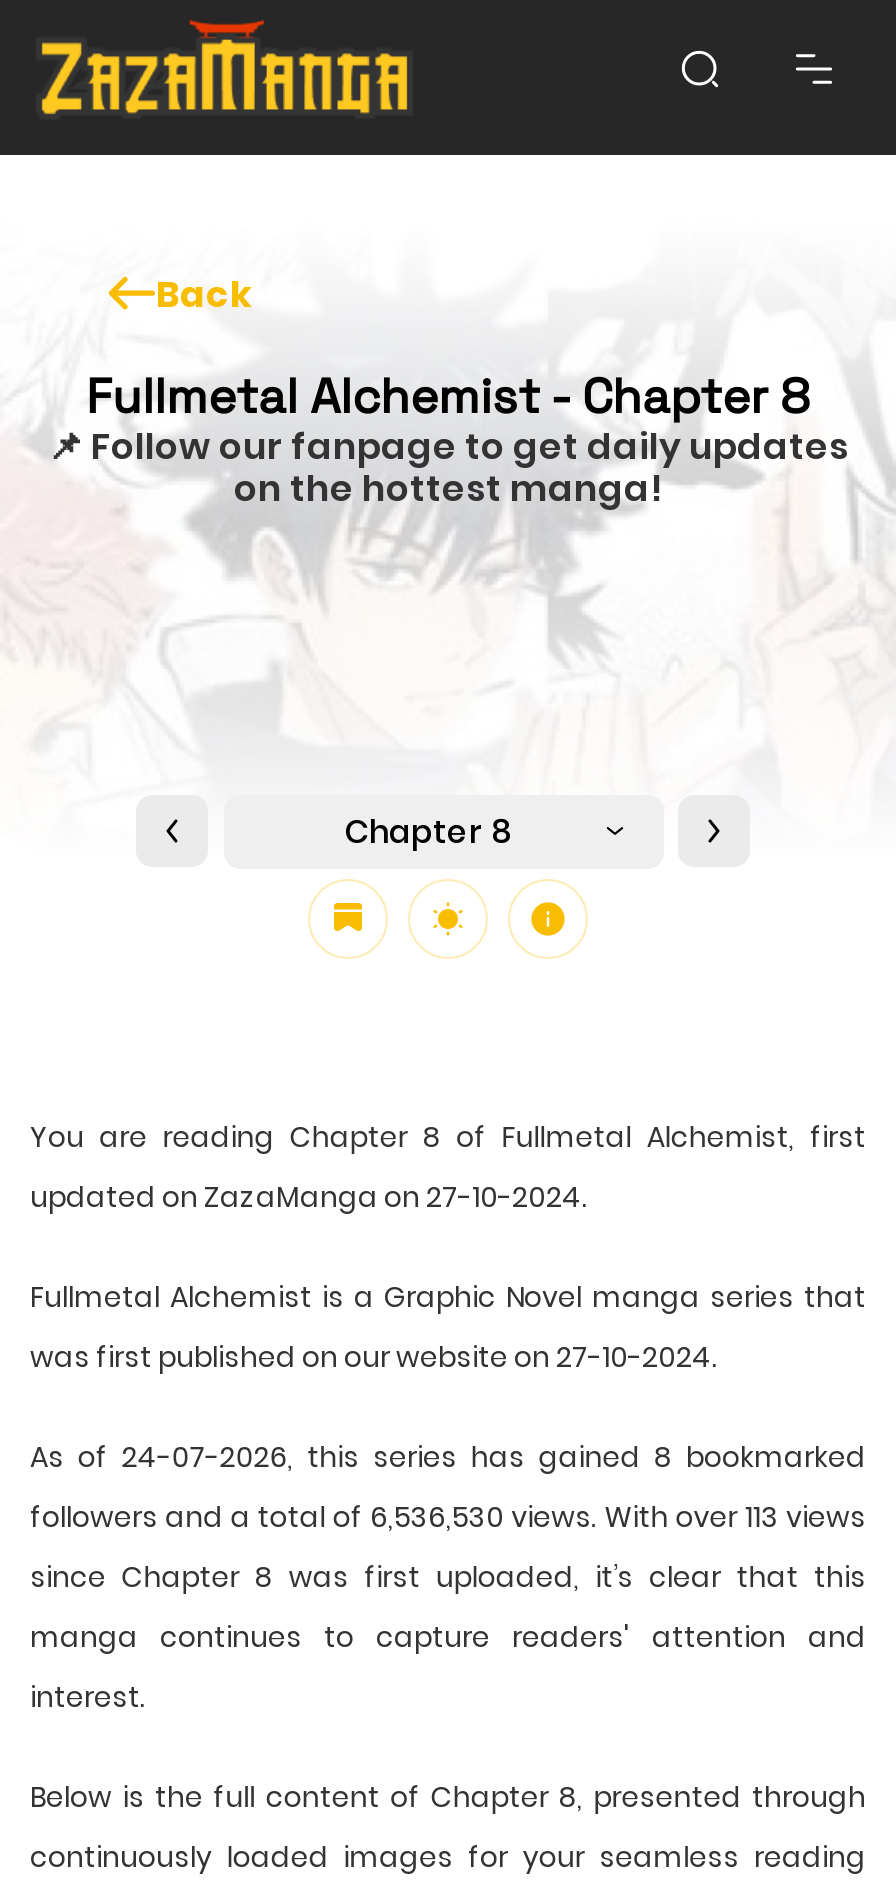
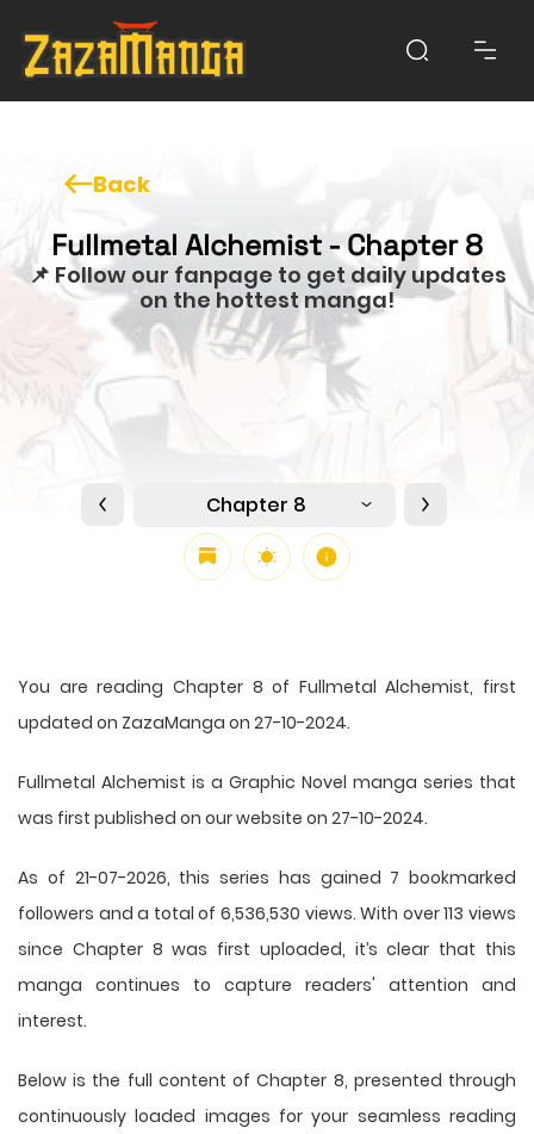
[30,1437,866,1477] As of 24-07-2026, this series has gained 8 bookmarked -> [18,865,516,889] As of 21-07-2026, this series has gained 7 bookmarked

